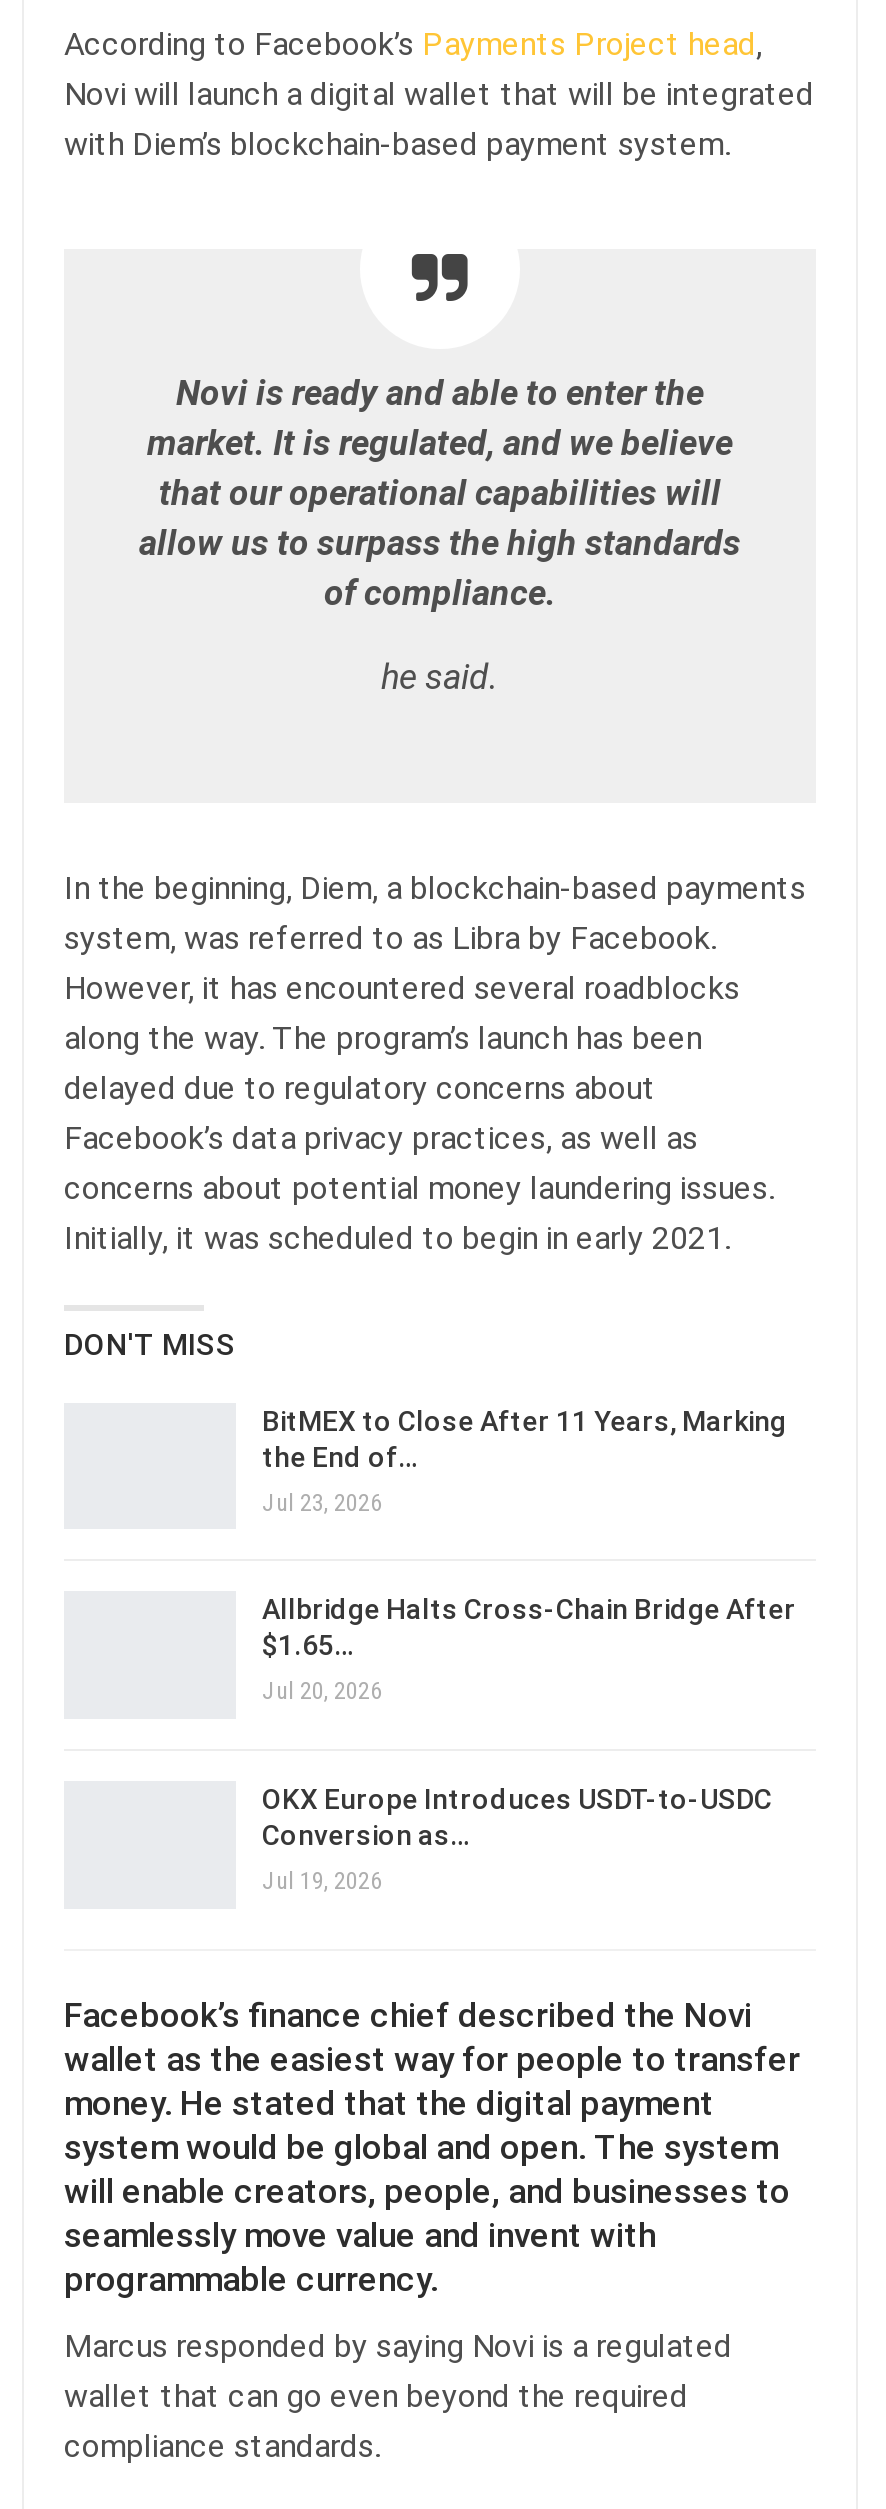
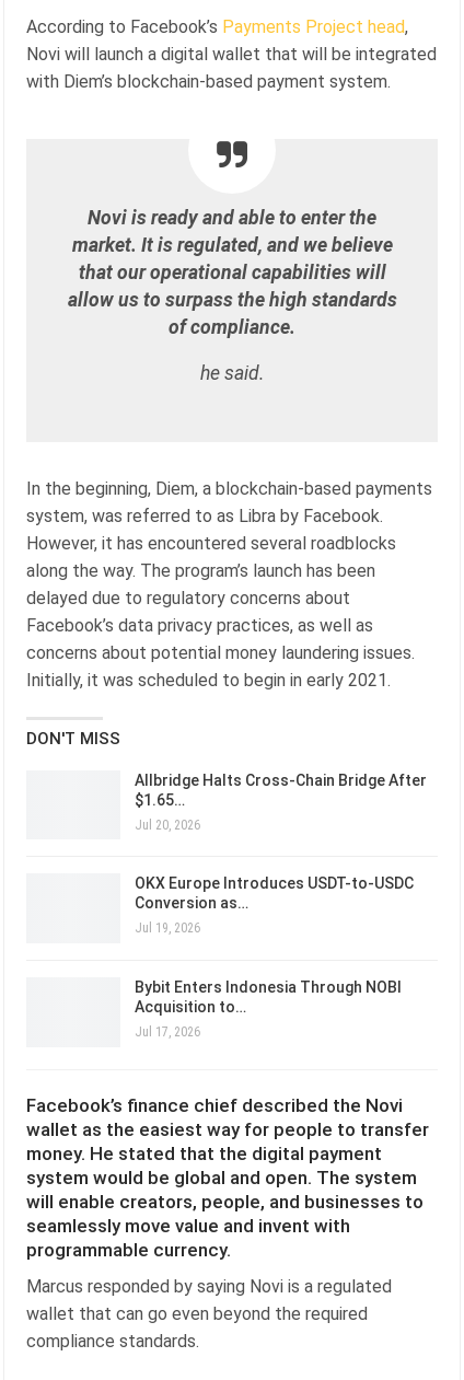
[262,1405,786,1517] BitMEX to Close After 11 Years, Marking | the End of… | Jul 23, 2026 -> none
moved [262,1594,796,1895] -> [135,771,427,936]: Allbridge Halts Cross-Chain Bridge After | $1.65… | Jul 20, 2026 | OKX Europe Introduces USDT-to-USDC | Conversion as… | Jul 19, 2026
none -> [135,978,402,1040] Bybit Enters Indonesia Through NOBI | Acquisition to… | Jul 17, 2026

